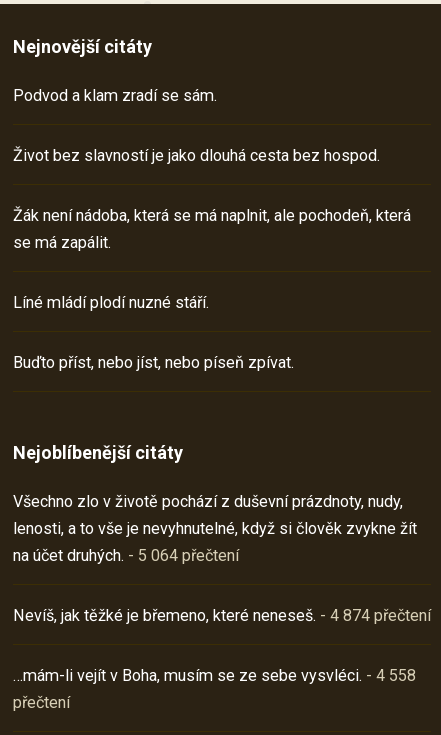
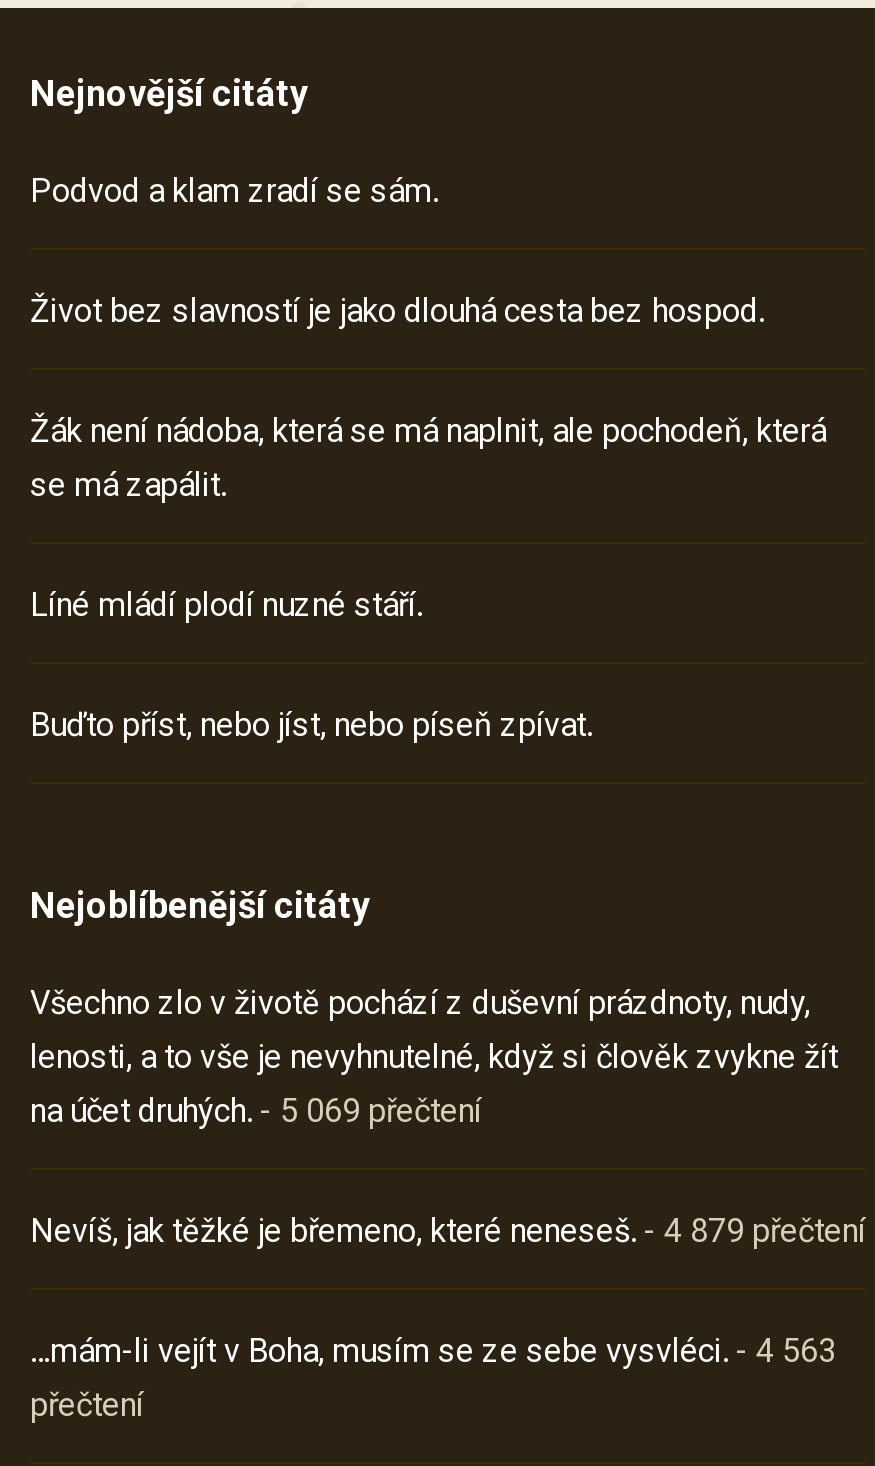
[13,546,239,565] na účet druhých. - 5 064 přečtení -> [30,1093,482,1131] na účet druhých. - 5 069 přečtení
[13,606,431,625] Nevíš, jak těžké je břemeno, které neneseš. - 4 874 přečtení -> [30,1213,866,1251] Nevíš, jak těžké je břemeno, které neneseš. - 4 879 přečtení
[13,666,416,685] …mám-li vejít v Boha, musím se ze sebe vysvléci. - 4 558 -> [30,1333,836,1371] …mám-li vejít v Boha, musím se ze sebe vysvléci. - 4 563

